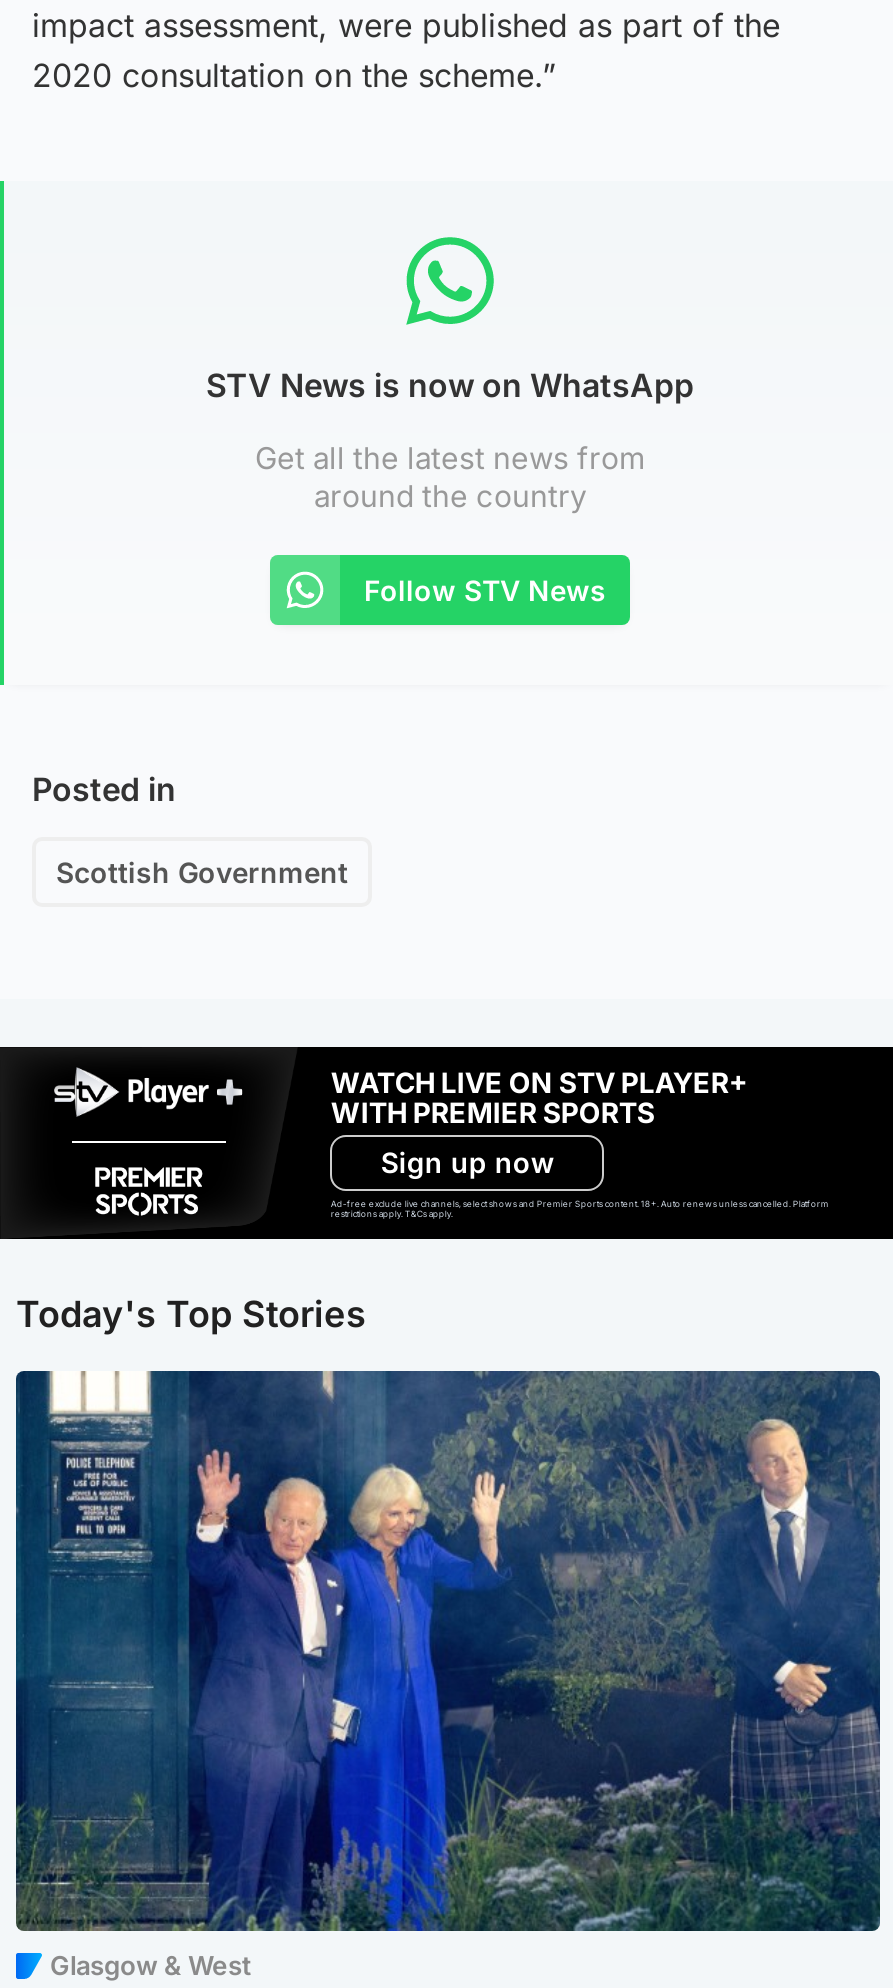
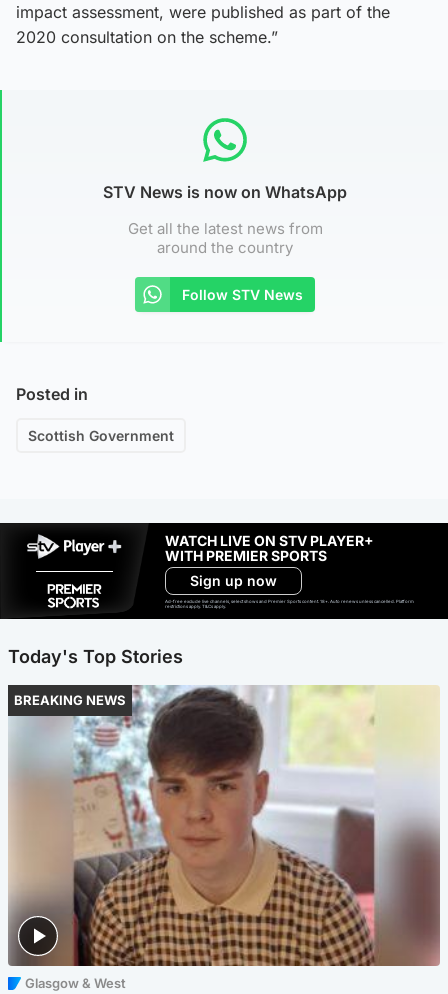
none -> [14,692,126,708] BREAKING NEWS
[14,1368,882,1934] [image] -> [8,684,441,967] [image]

